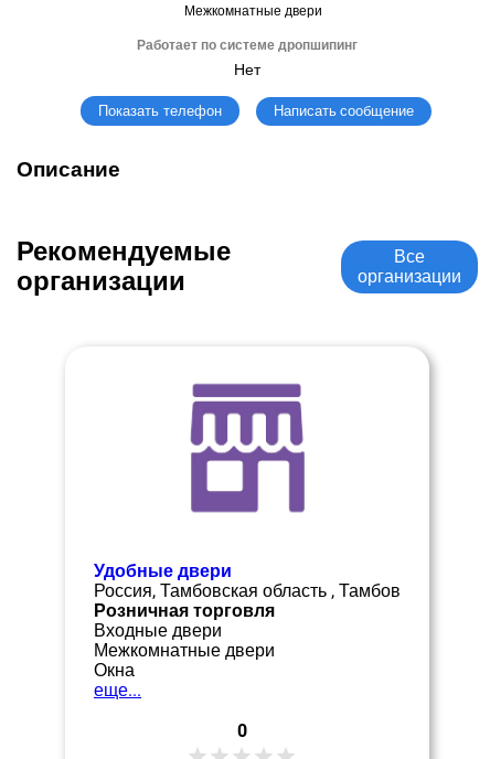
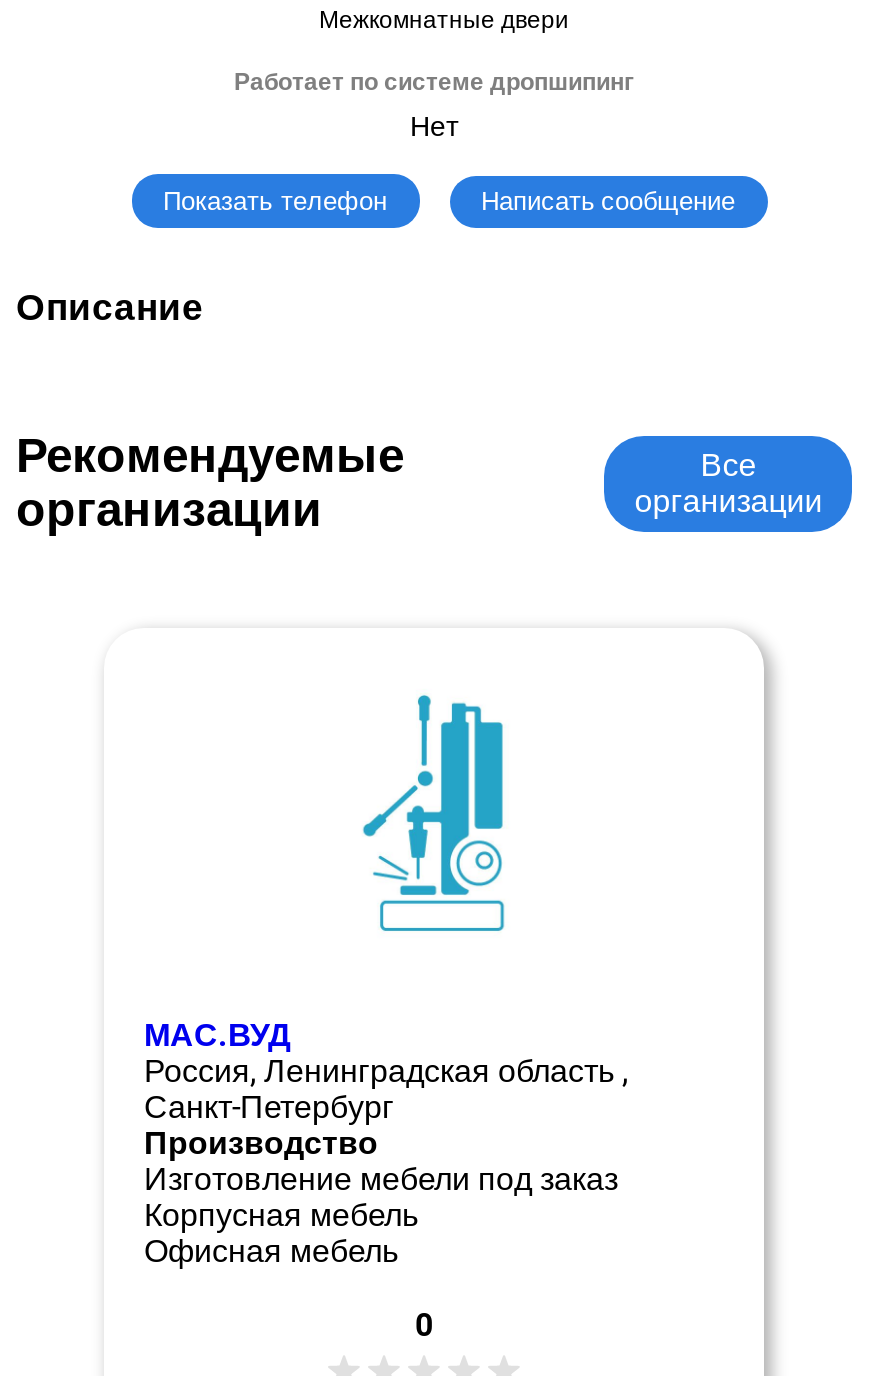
[190,383,306,514] [image] -> [332,694,538,934] [image]
[94,560,401,701] Удобные двери | Россия, Тамбовская область , Тамбов | Розничная торговля | Входные двери | Межкомнатные двери | Окна | еще... -> [144,1016,628,1270] МАС.ВУД | Россия, Ленинградская область , | Санкт-Петербург | Производство | Изготовление мебели под заказ | Корпусная мебель | Офисная мебель

